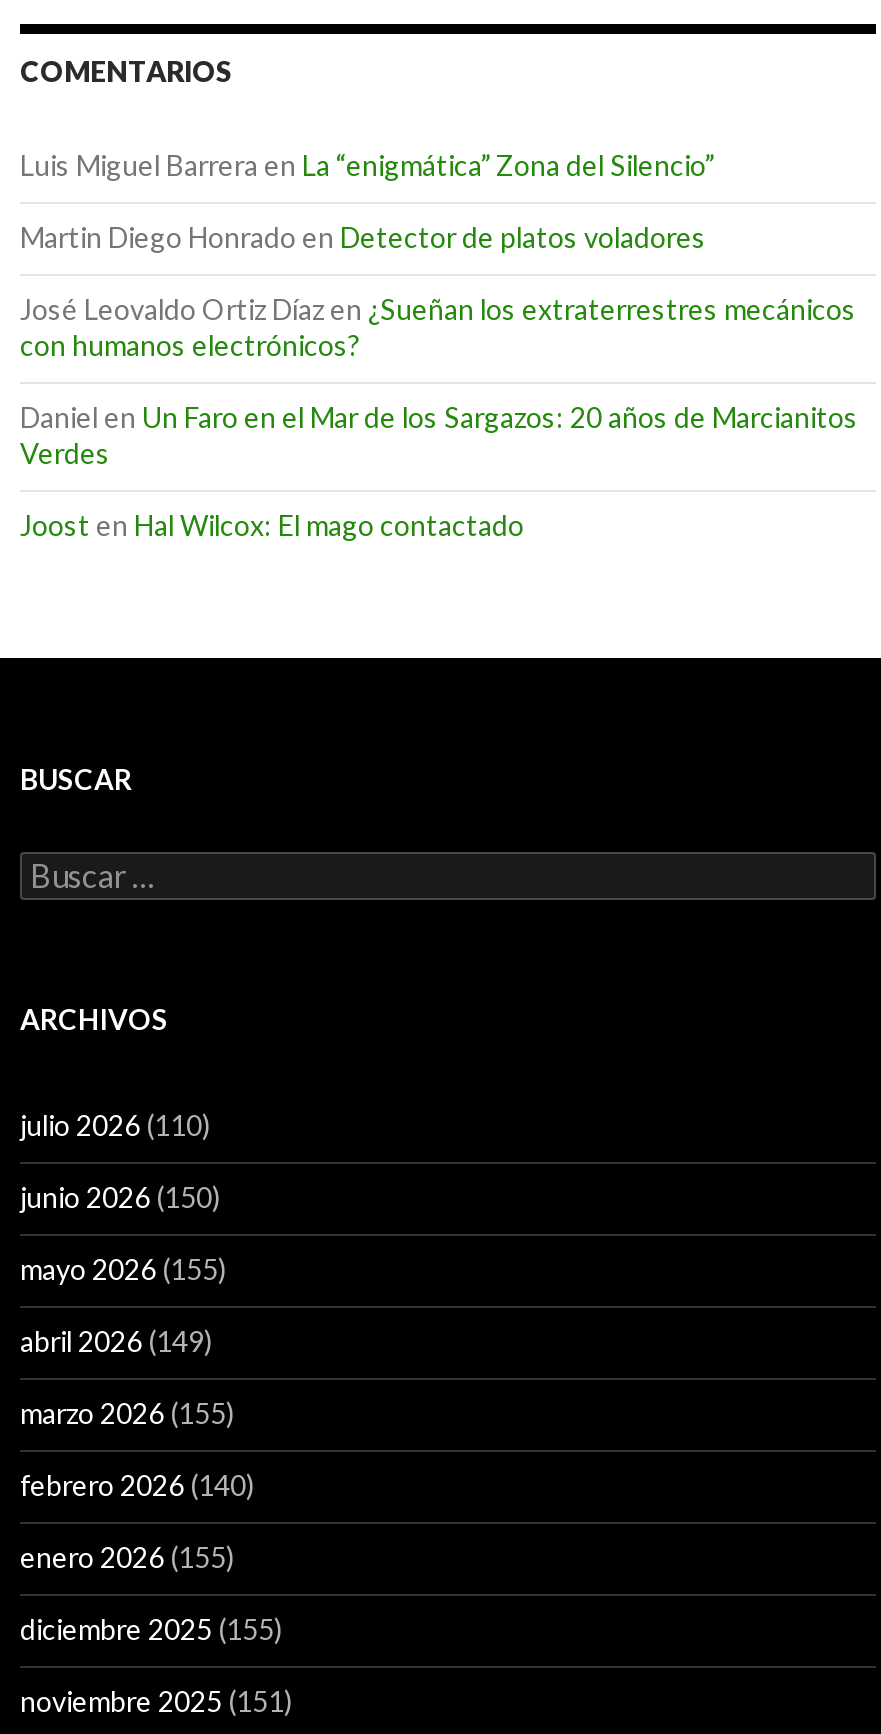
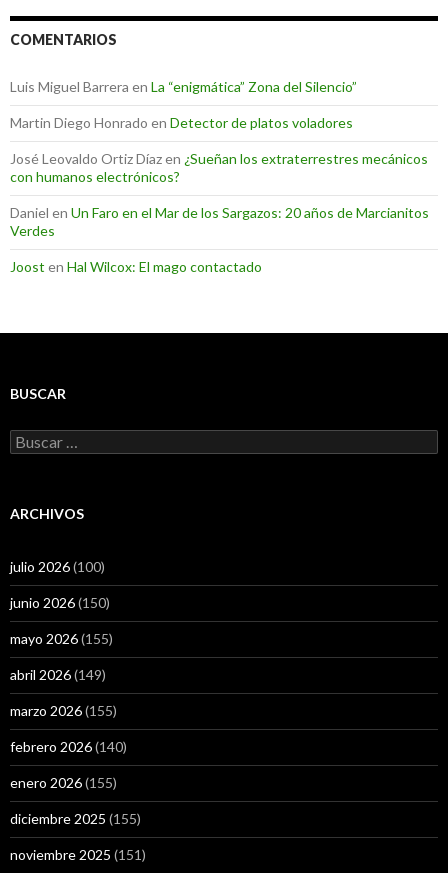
[20,1109,210,1143] julio 2026 (110) -> [10,558,105,575] julio 2026 (100)

